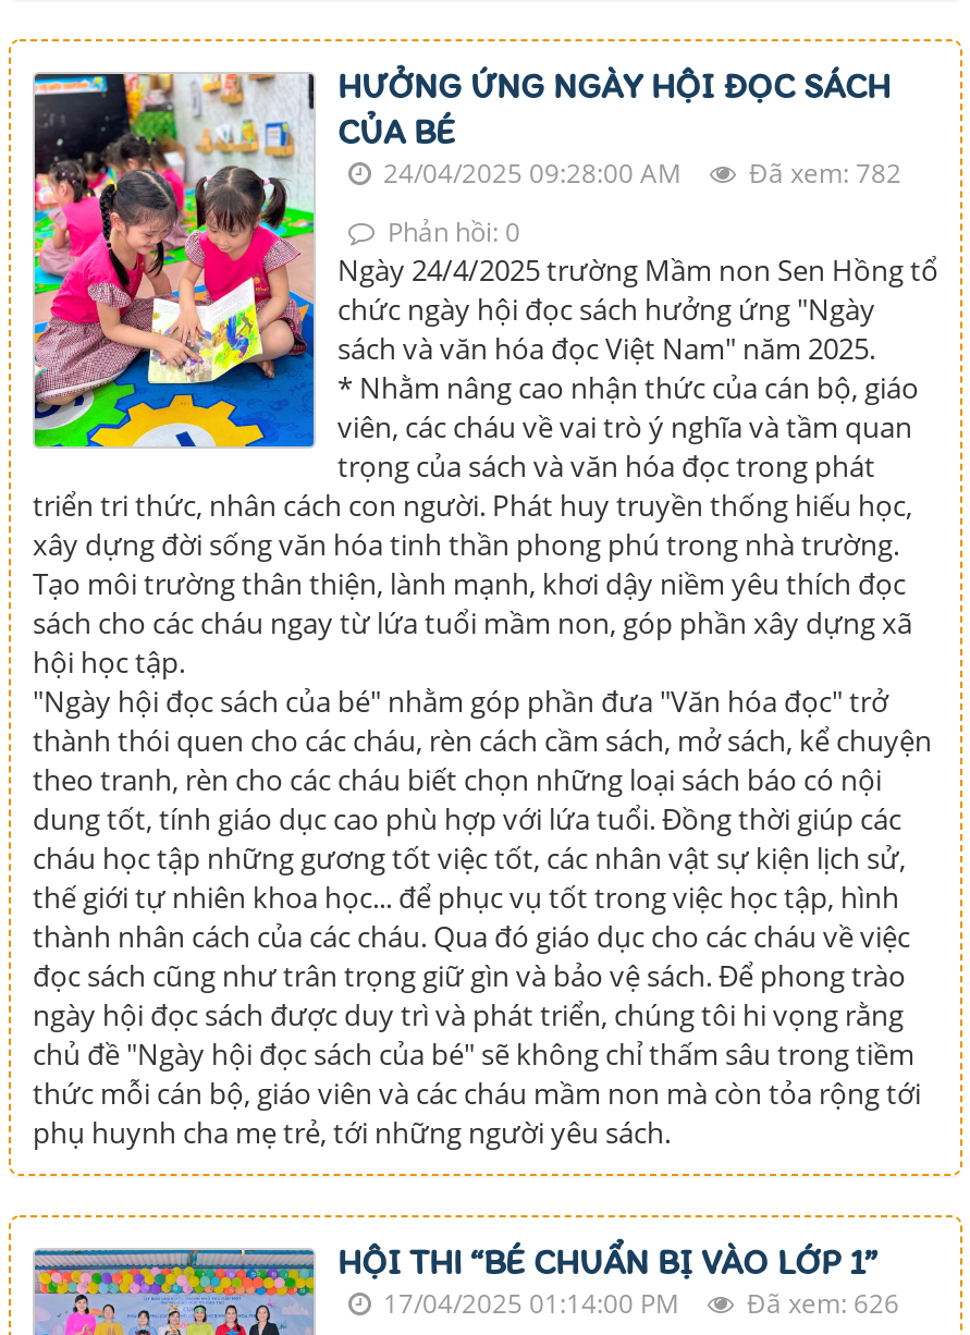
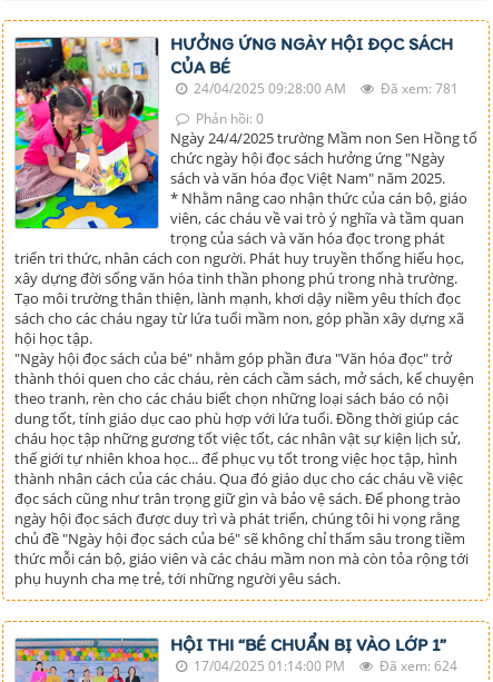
[377,155,901,192] 24/04/2025 09:28:00 AM Đã xem: 782 -> [190,79,459,98] 24/04/2025 09:28:00 AM Đã xem: 781
[377,1285,899,1322] 17/04/2025 01:14:00 PM Đã xem: 626 -> [190,656,457,675] 17/04/2025 01:14:00 PM Đã xem: 624

